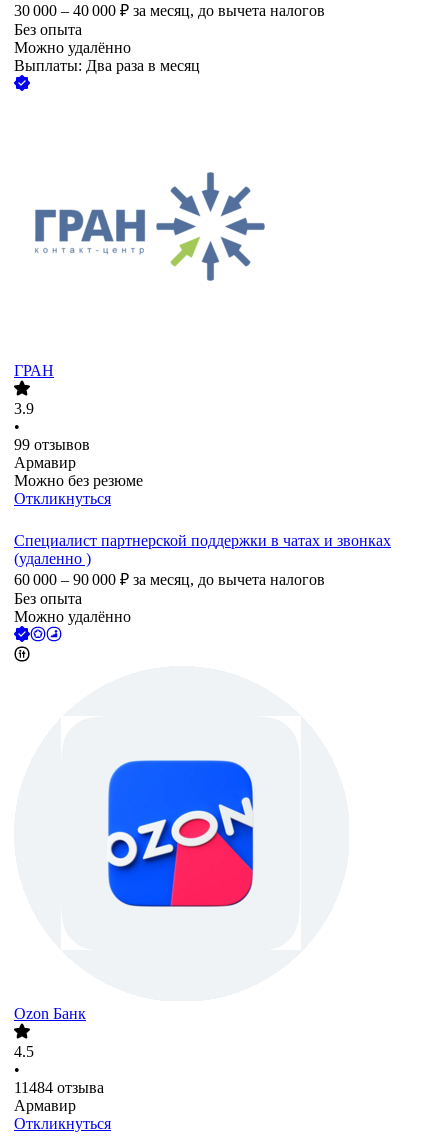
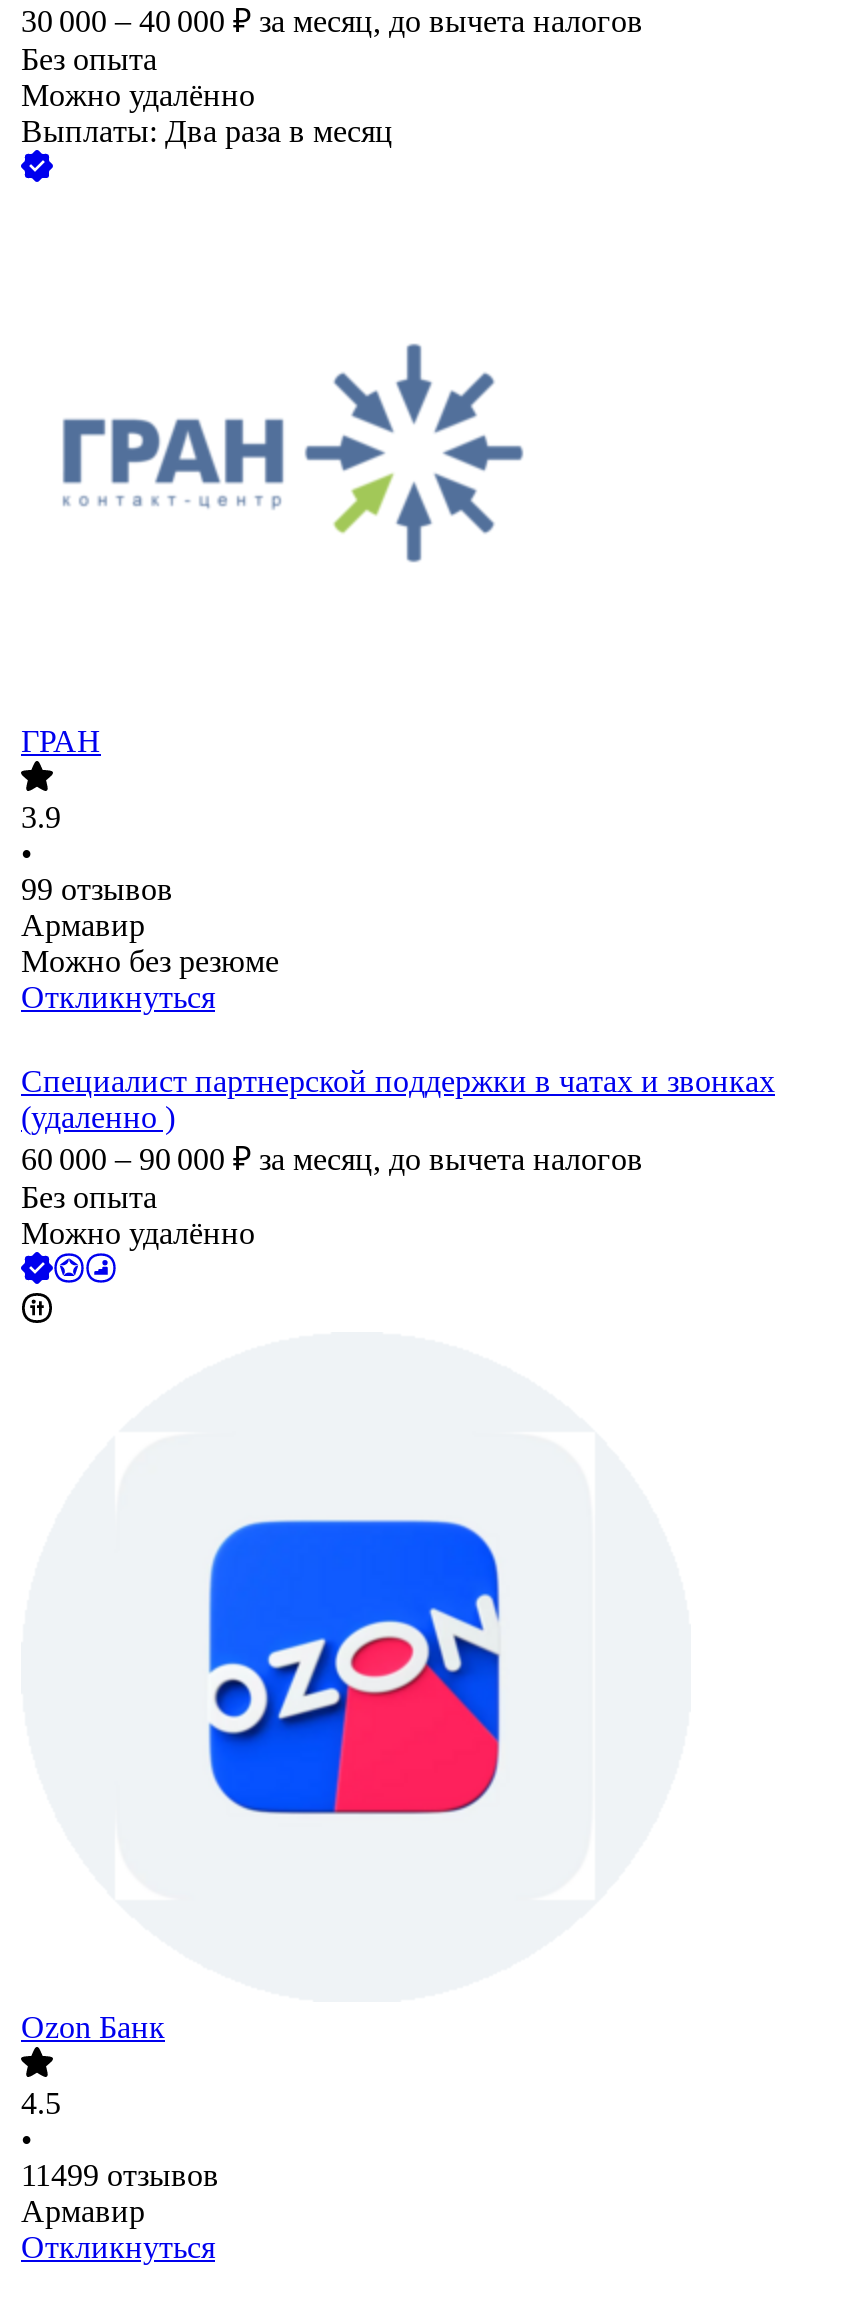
[14,1079,104,1096] 11484 отзыва -> [21,2159,219,2193] 11499 отзывов

